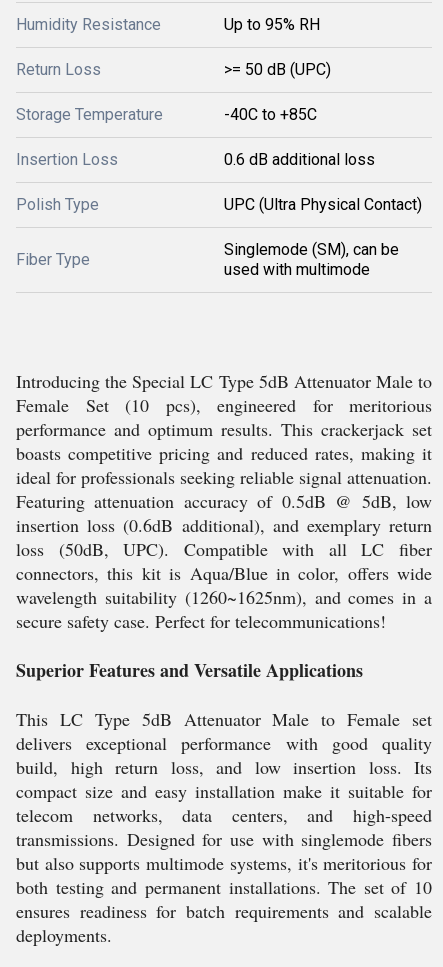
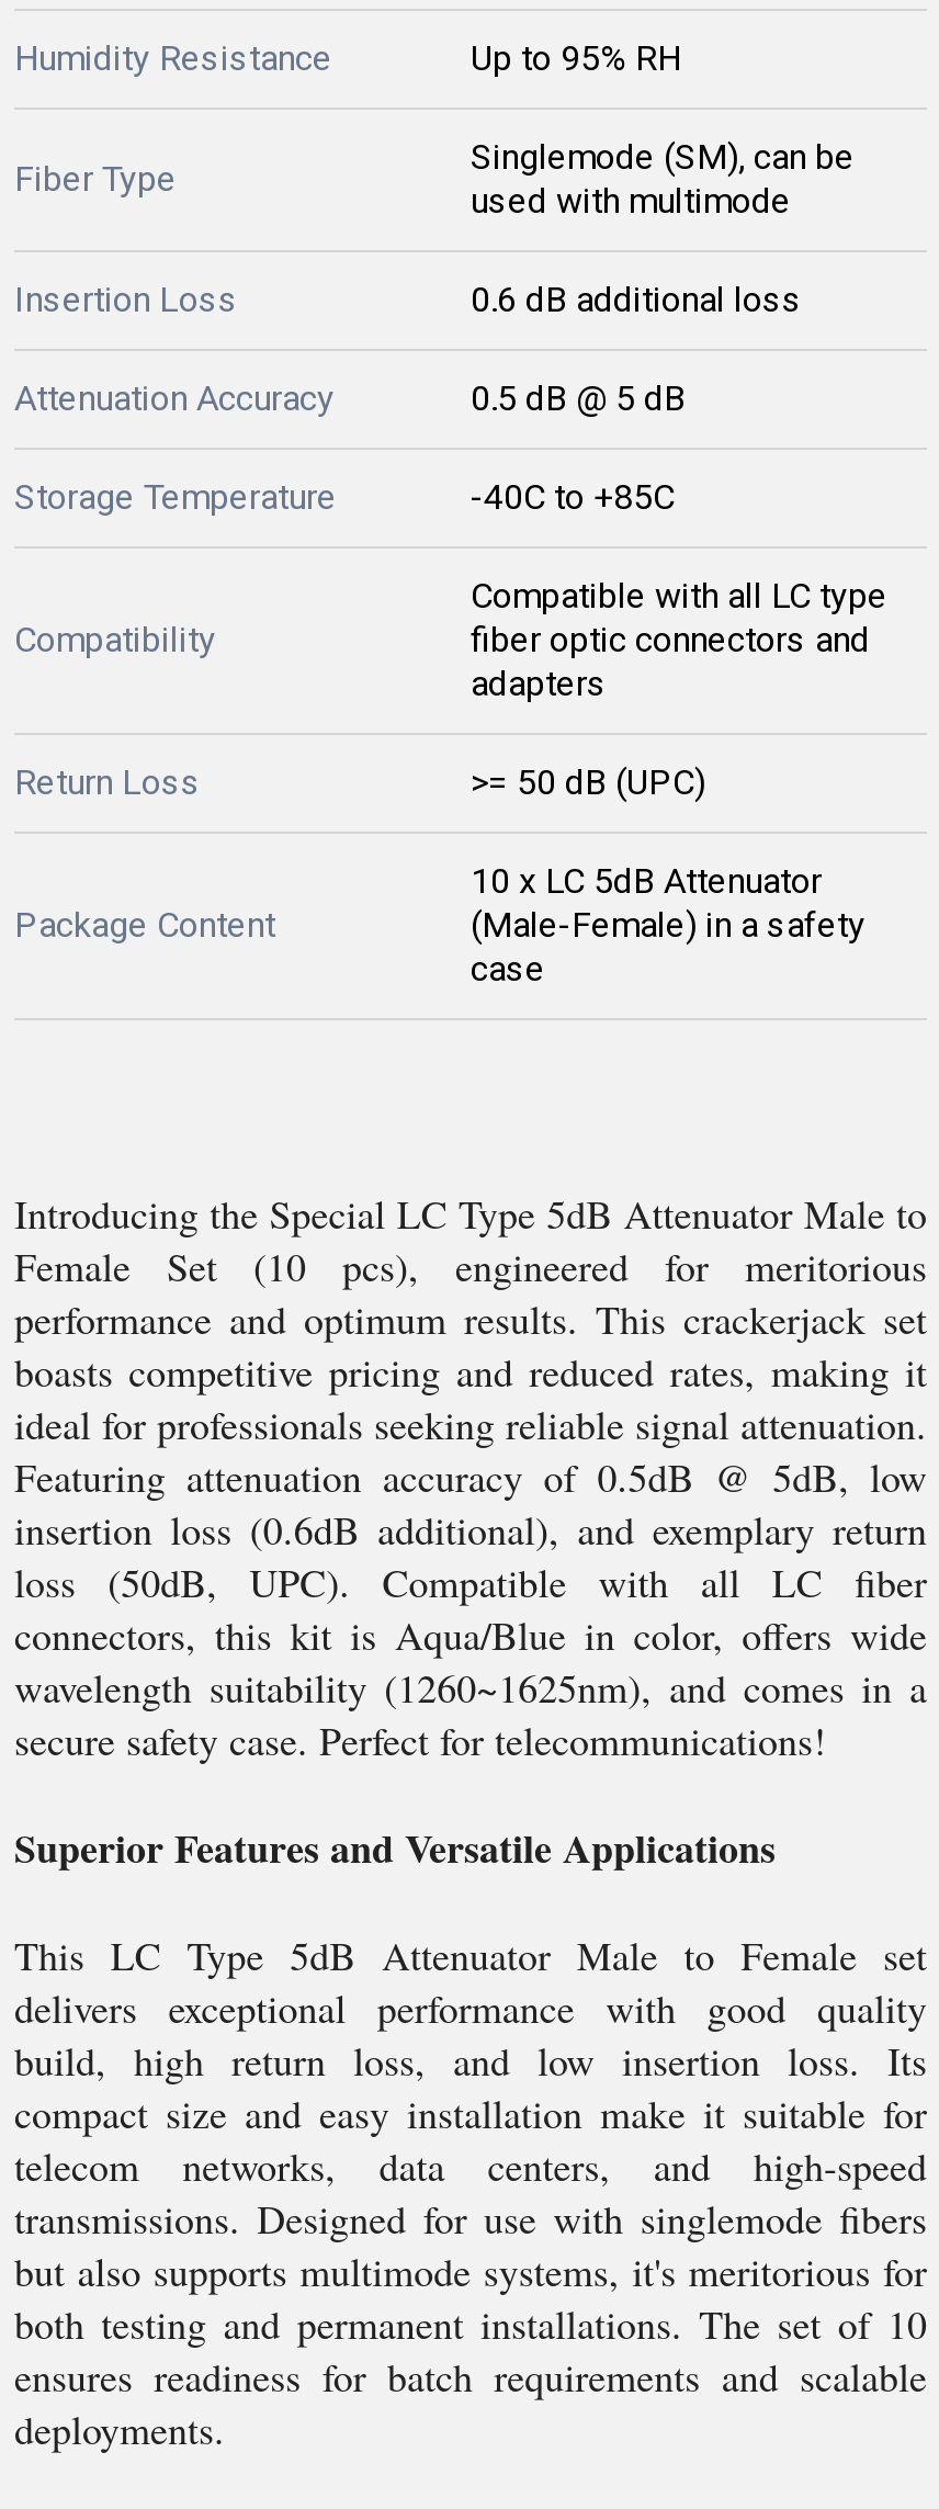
moved [16,60,331,79] -> [14,761,705,803]: Return Loss | >= 50 dB (UPC)
moved [16,105,375,169] -> [14,279,802,518]: Storage Temperature | -40C to +85C | Insertion Loss | 0.6 dB additional loss
[16,195,422,214] Polish Type | UPC (Ultra Physical Contact) -> none
moved [16,240,399,279] -> [14,136,855,222]: Fiber Type | Singlemode (SM), can be | used with multimode
none -> [14,377,686,660] Attenuation Accuracy | 0.5 dB @ 5 dB | Compatibility
none -> [14,575,887,946] Compatible with all LC type | fiber optic connectors and | adapters | Package Content
none -> [471,860,866,990] 10 x LC 5dB Attenuator | (Male-Female) in a safety | case

